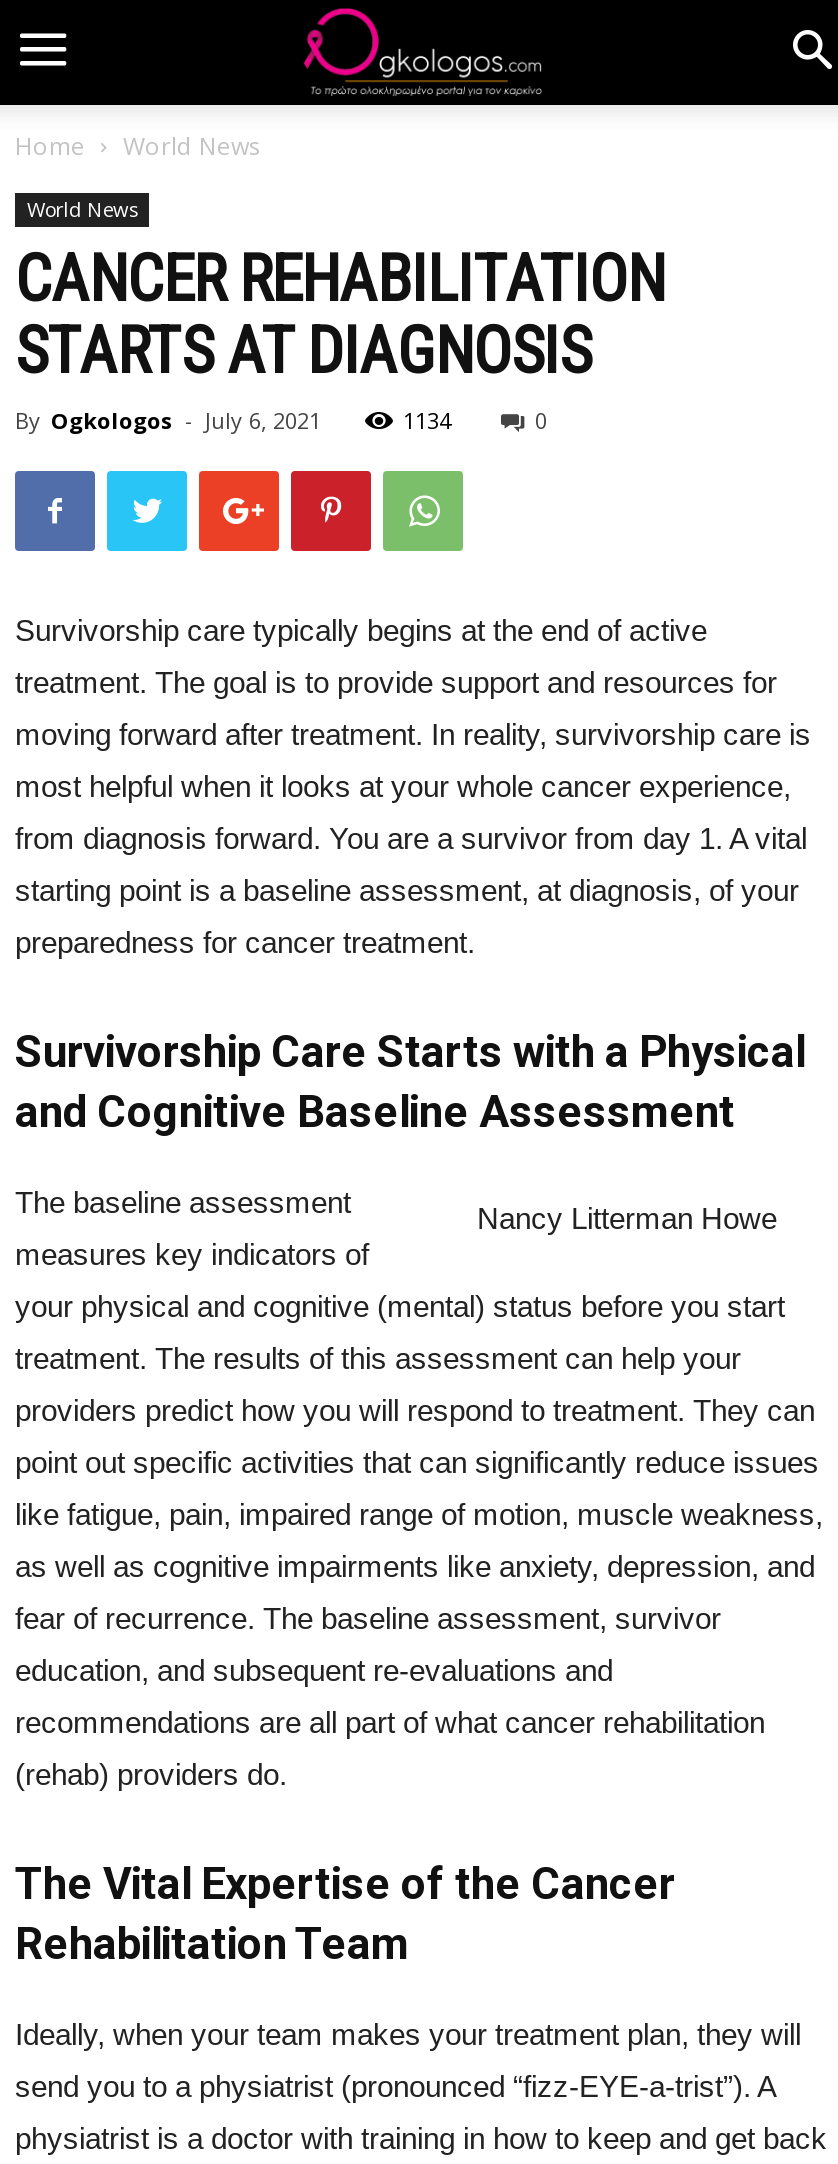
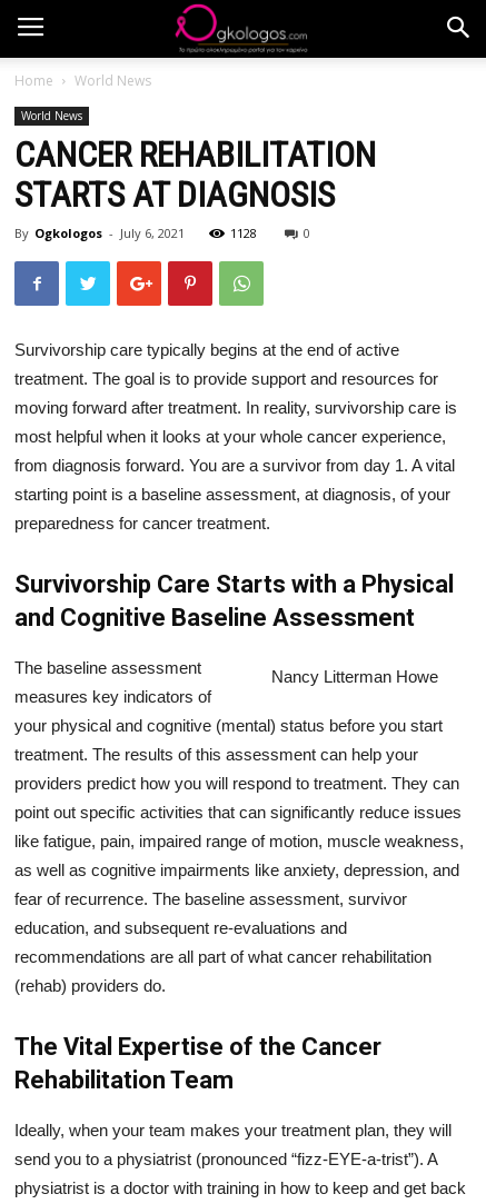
[403,405,451,435] 1134 -> [230,225,257,241] 1128

